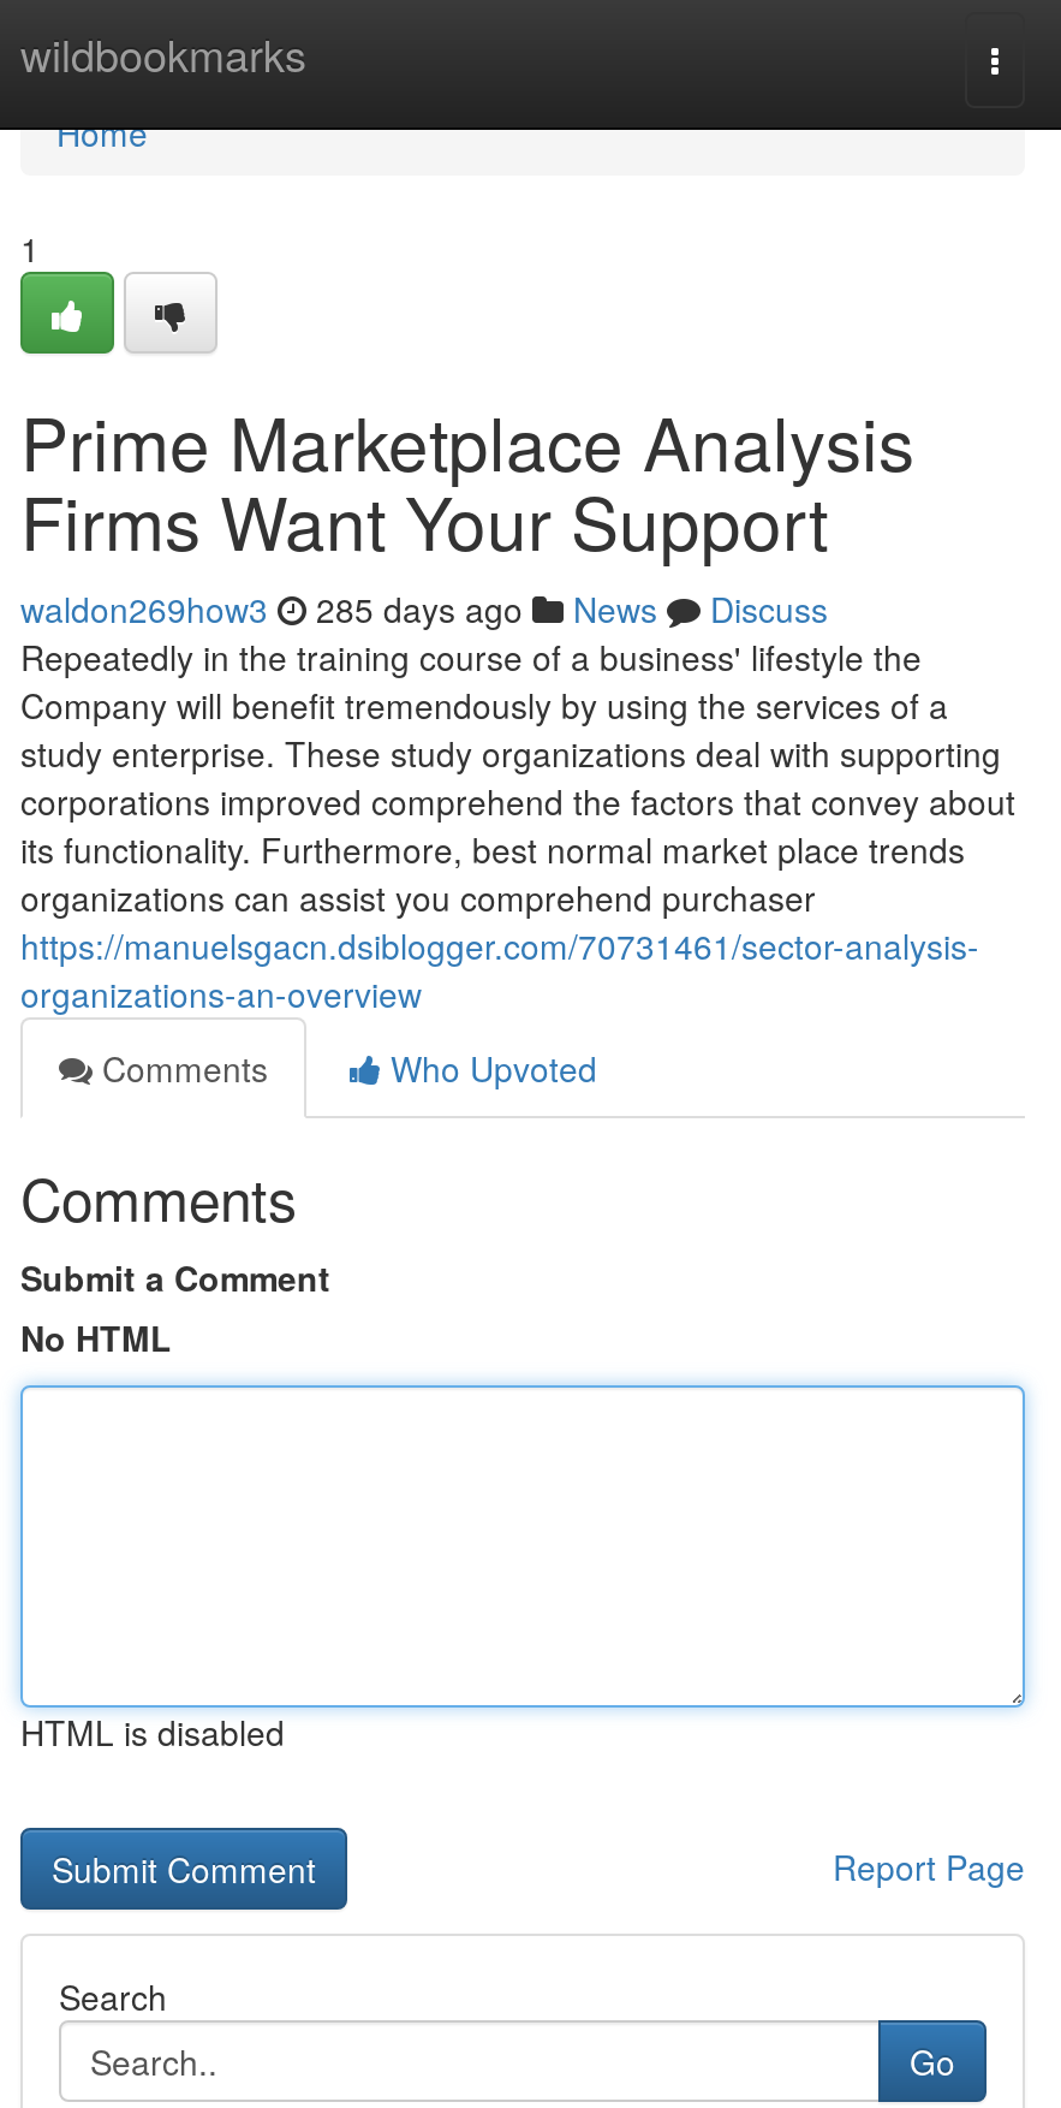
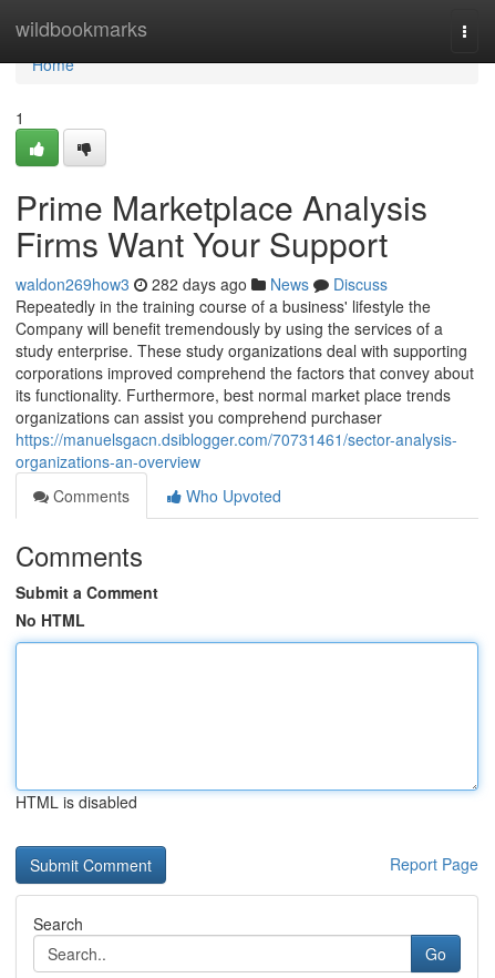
[20,584,828,633] waldon269how3 285 days ago News Discuss -> [16,273,388,295] waldon269how3 282 days ago News Discuss

